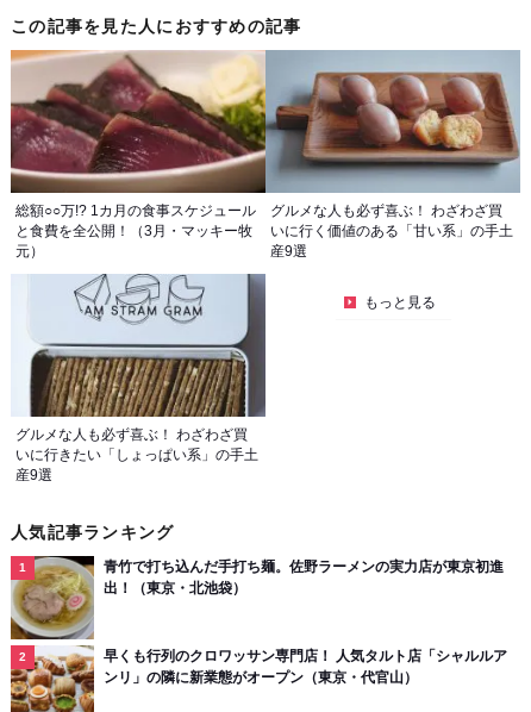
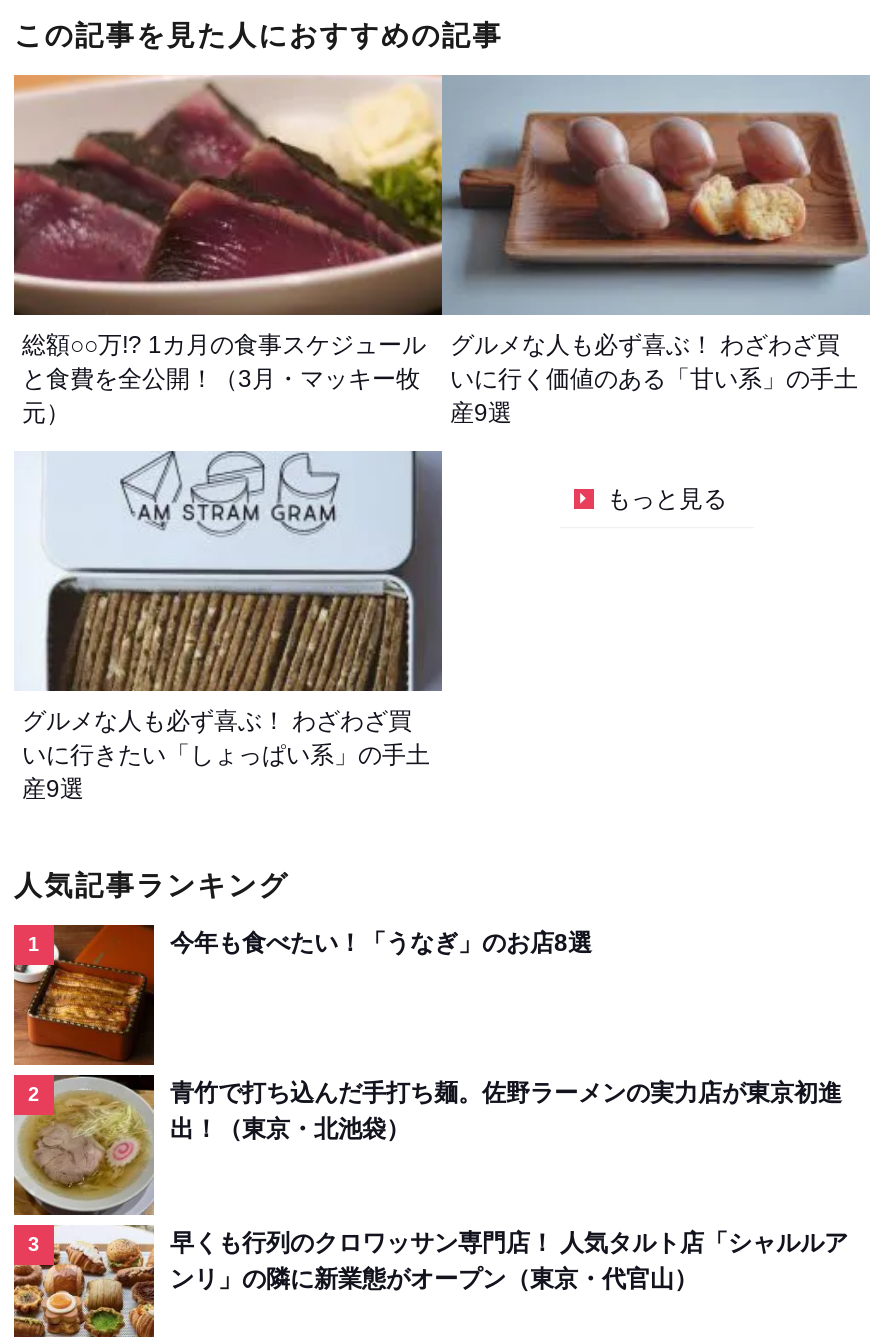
none -> [14,923,592,1067] [image] | 今年も食べたい！「うなぎ」のお店8選

